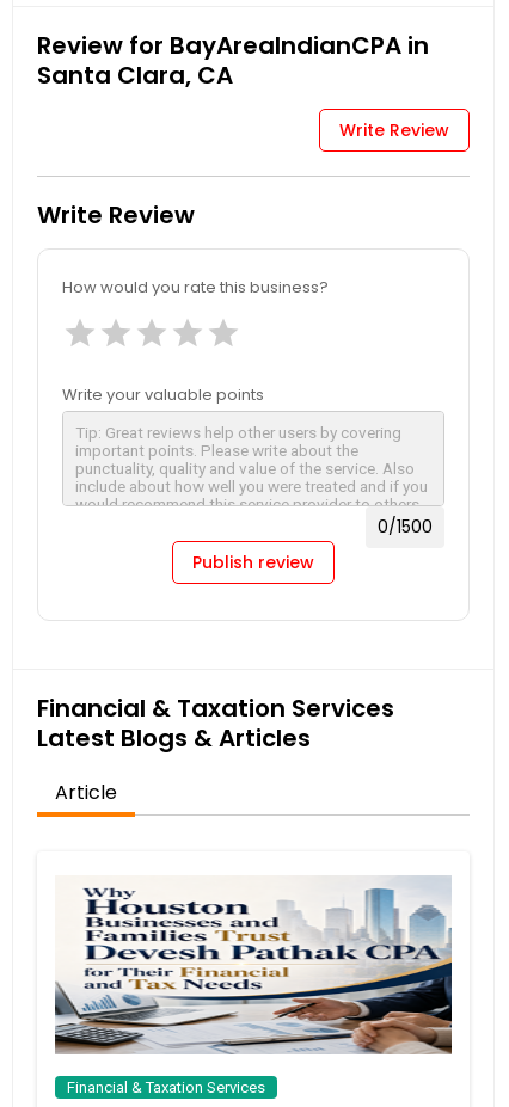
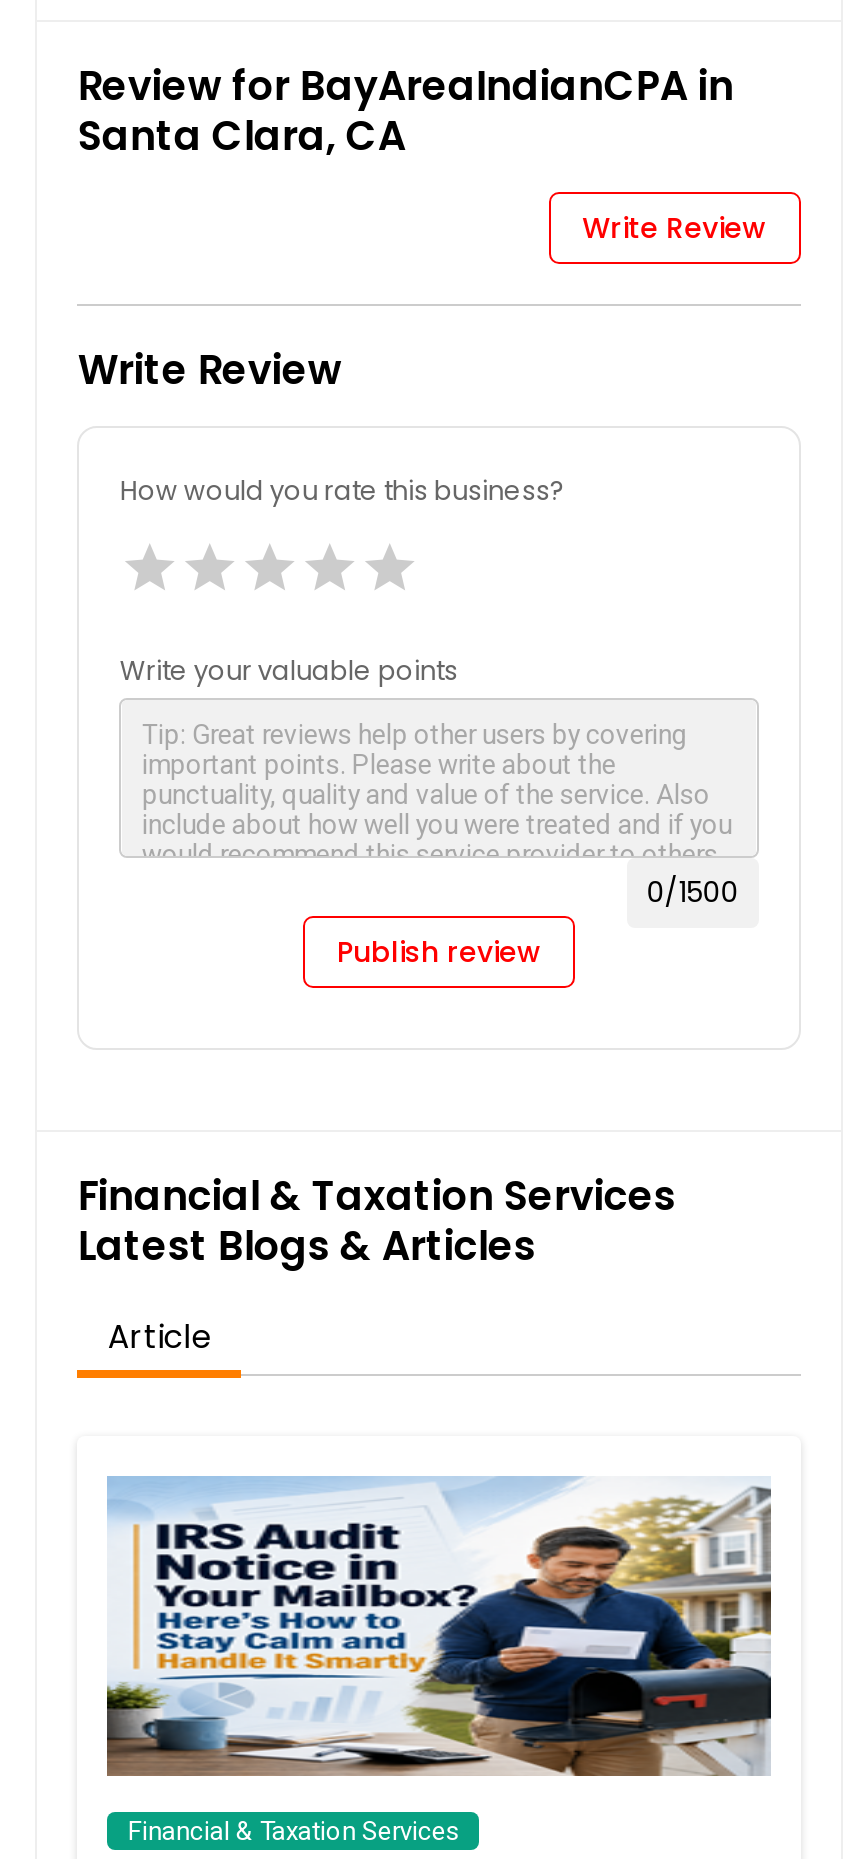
[55,877,453,1054] [image] -> [105,1476,773,1778] [image]

